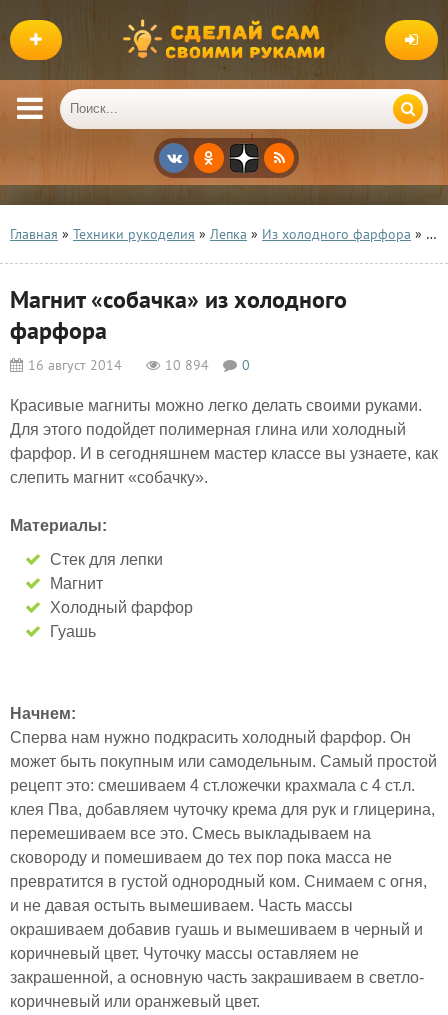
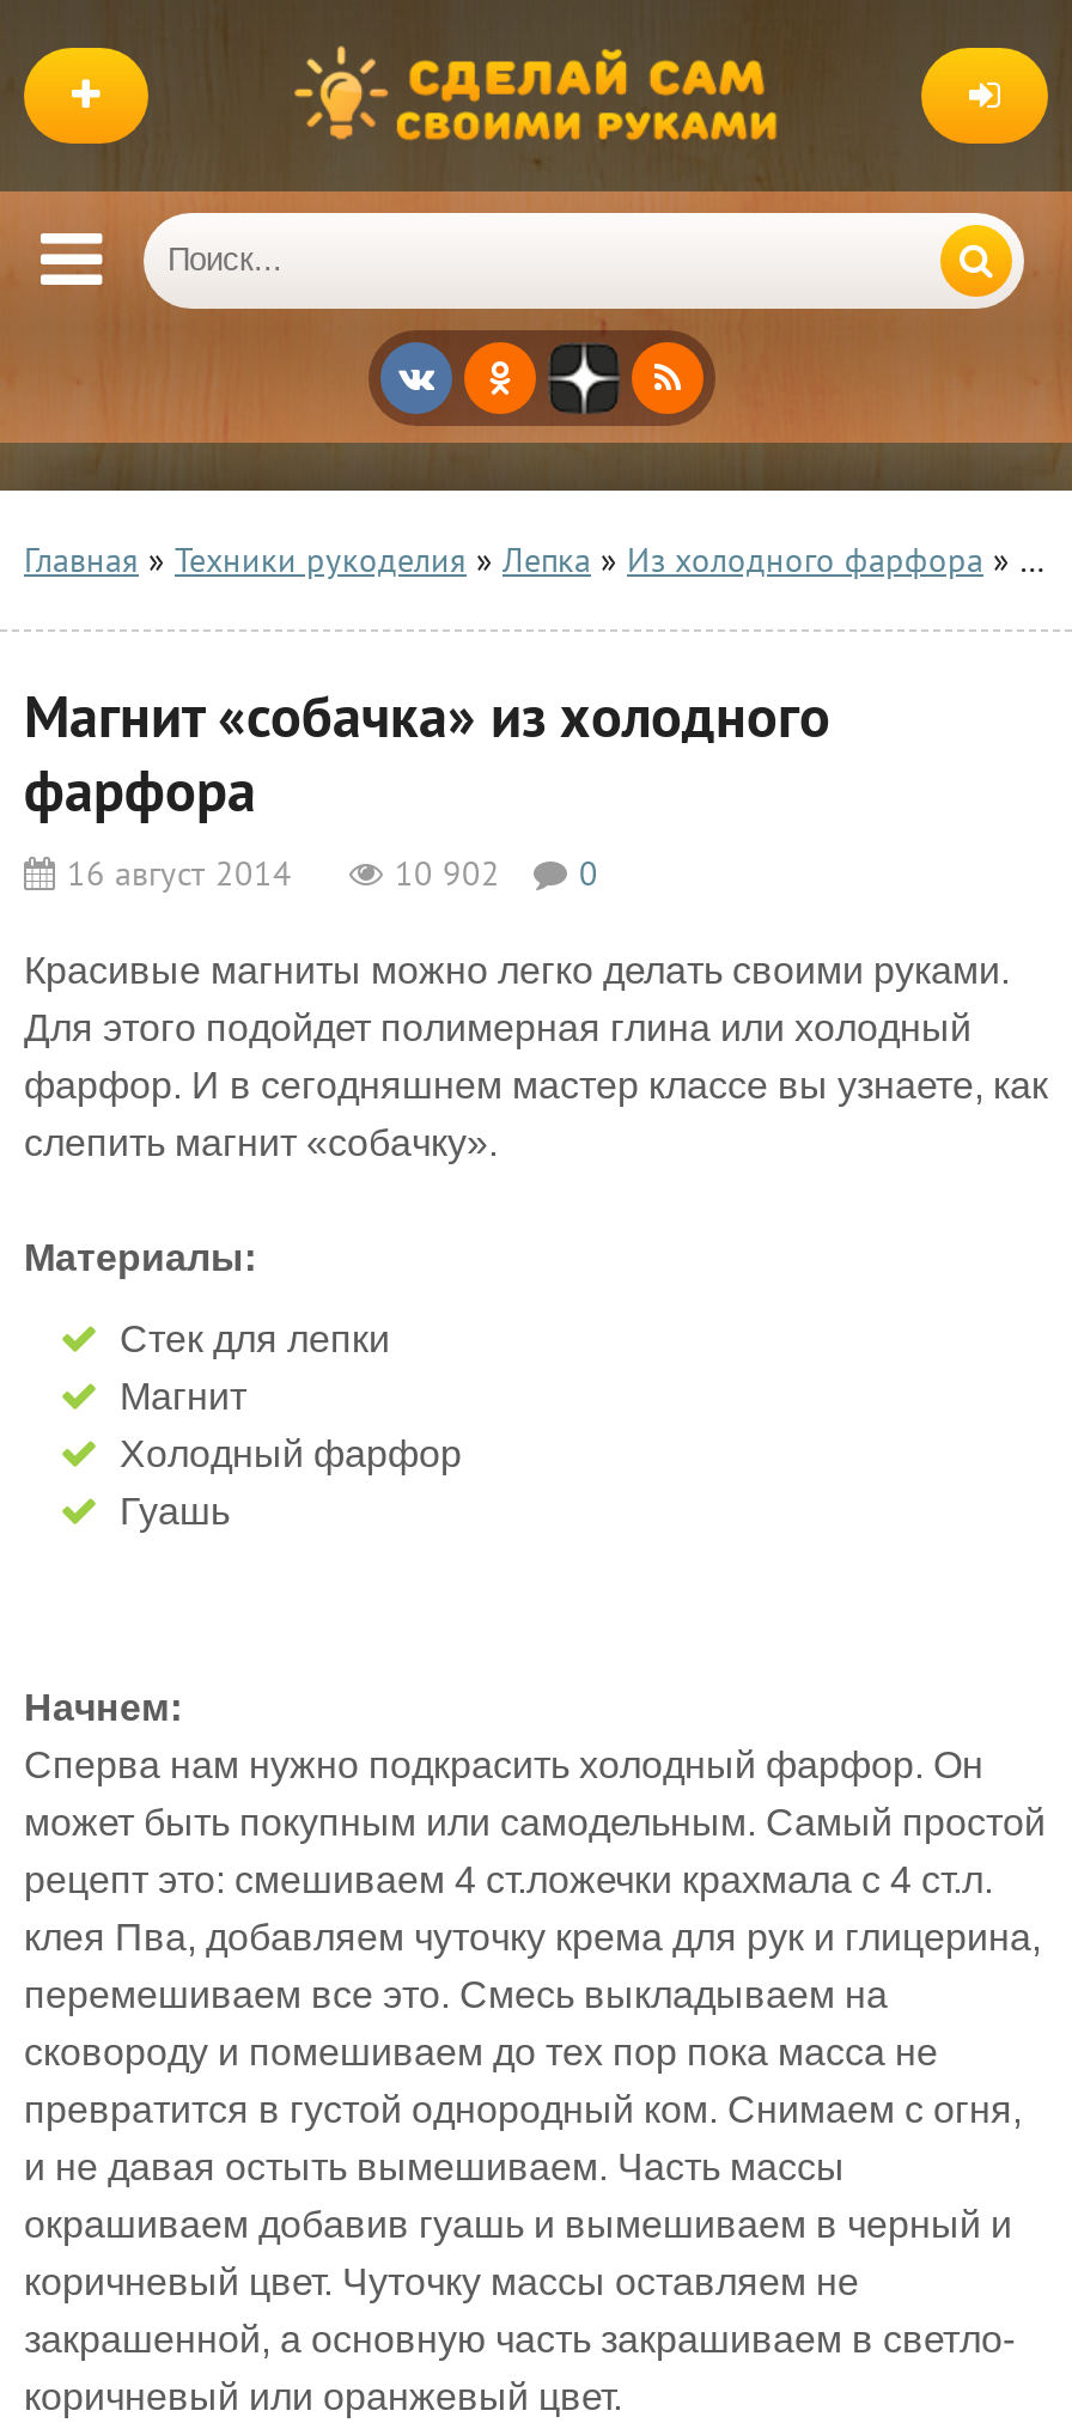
[165,356,250,374] 10 894 0 -> [395,852,598,895] 10 902 0

